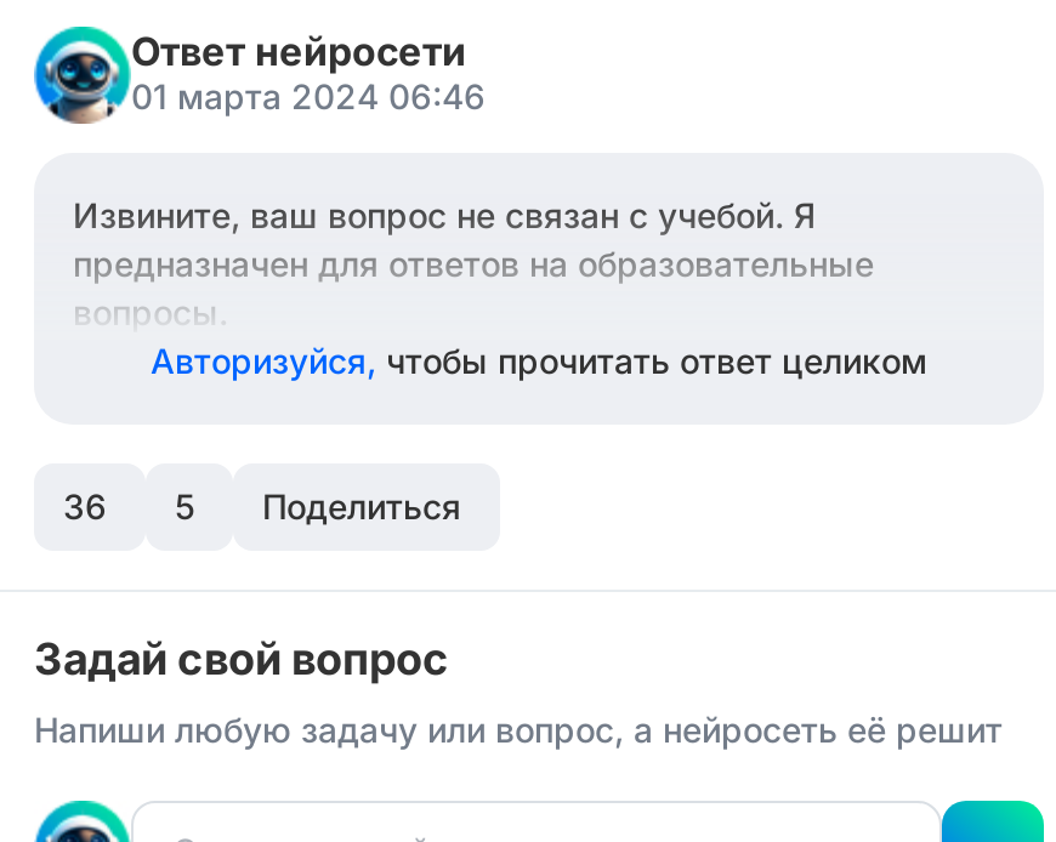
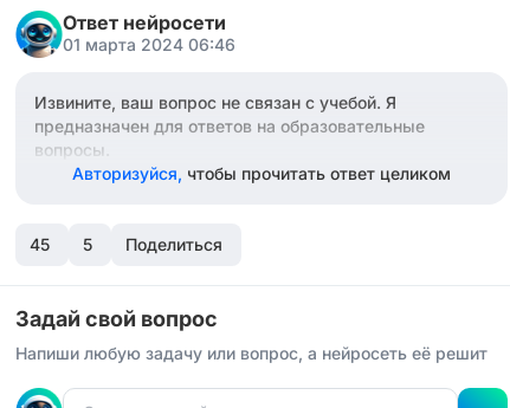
[63,485,461,527] 36 5 Поделиться -> [30,234,222,254] 45 5 Поделиться

